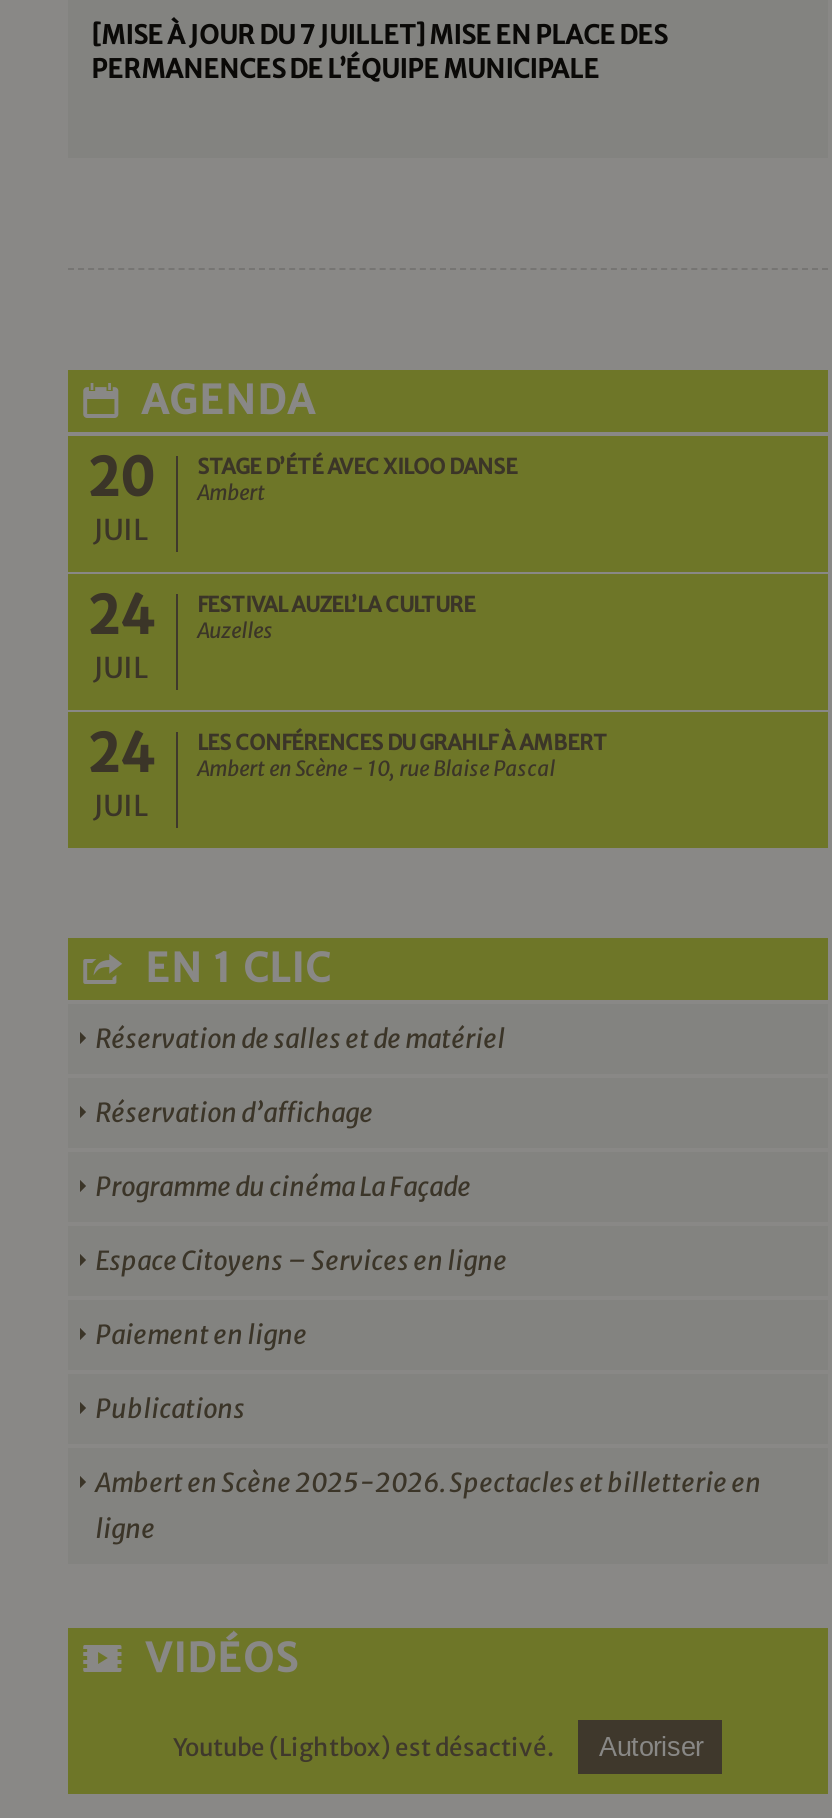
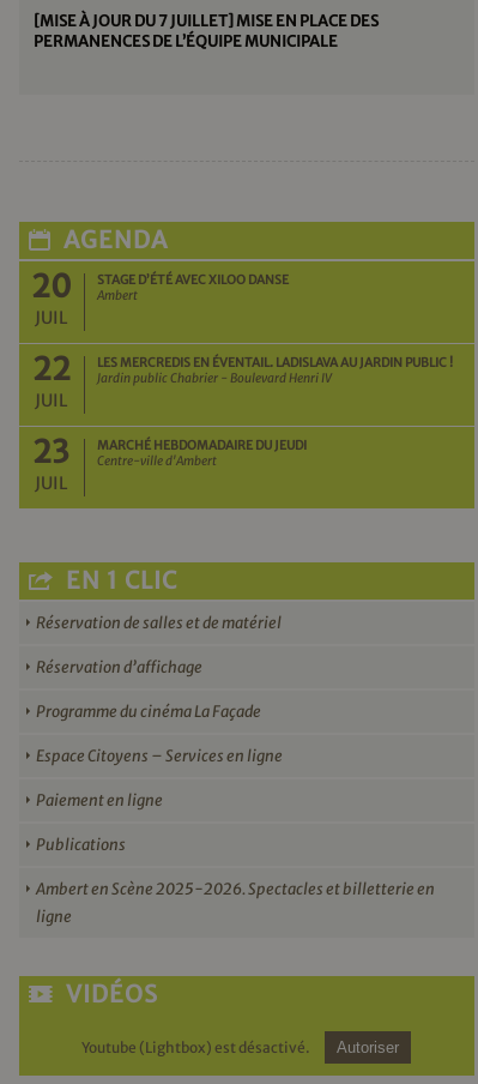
[87,582,155,648] 24 -> [32,349,70,389] 22
[197,592,475,644] FESTIVAL AUZEL’LA CULTURE | Auzelles -> [97,355,452,386] LES MERCREDIS EN ÉVENTAIL. LADISLAVA AU JARDIN PUBLIC ! | Jardin public Chabrier - Boulevard Henri IV
[87,720,155,786] 24 -> [32,432,70,471] 23
[197,730,607,782] LES CONFÉRENCES DU GRAHLF À AMBERT | Ambert en Scène - 10, rue Blaise Pascal -> [97,438,306,469] MARCHÉ HEBDOMADAIRE DU JEUDI | Centre-ville d'Ambert

